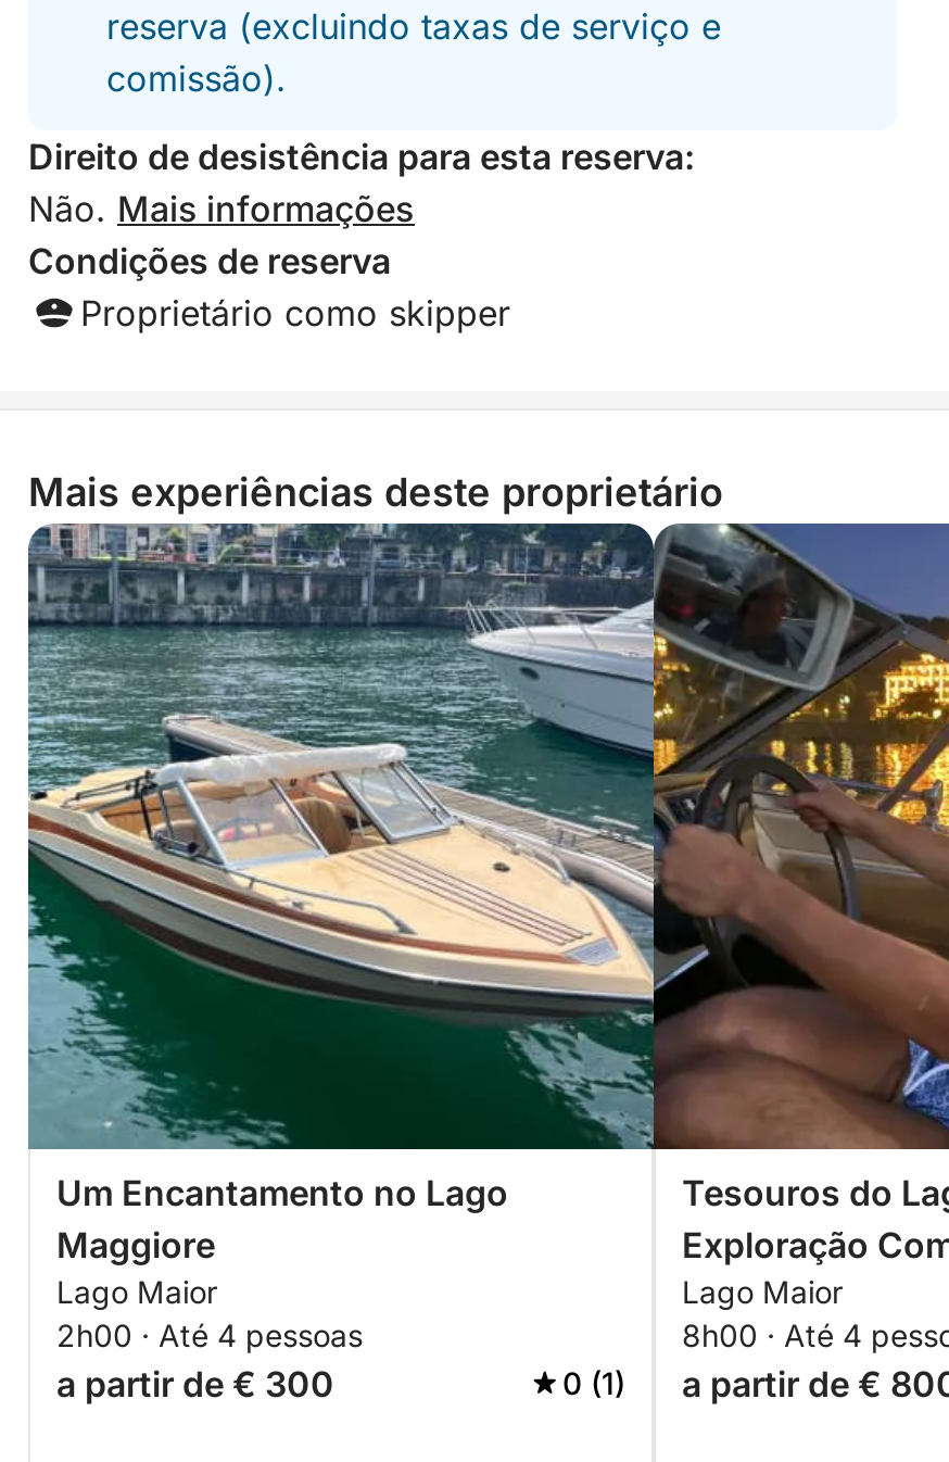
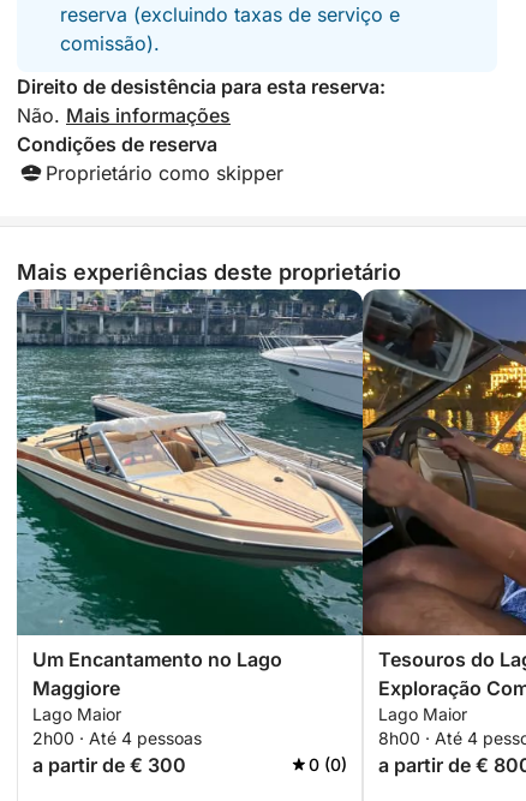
[562,1364,625,1401] 0 (1) -> [309,754,347,775] 0 (0)

